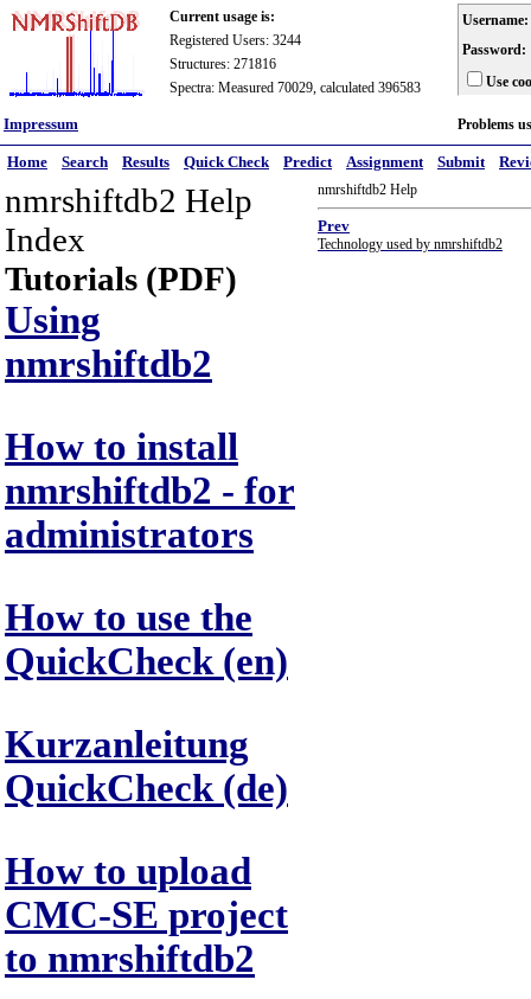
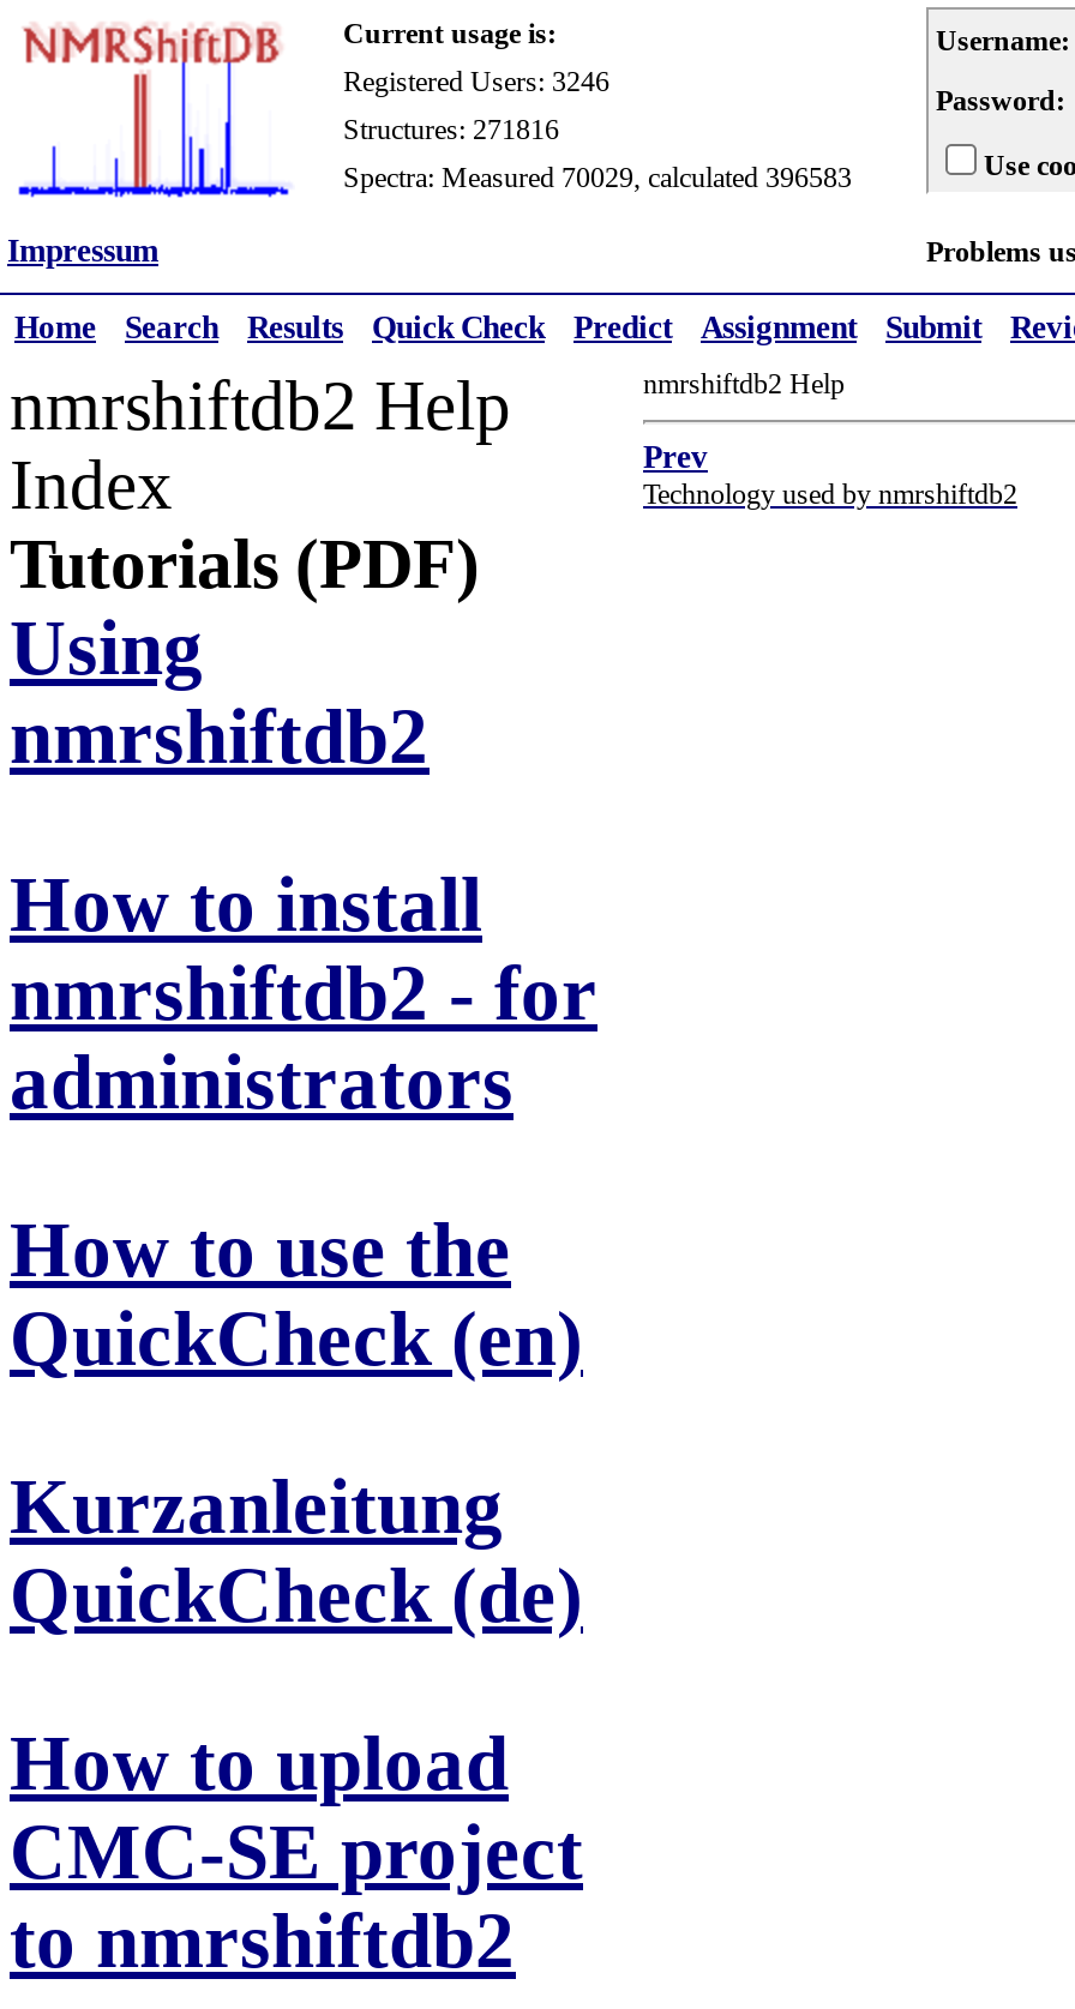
[169,32,301,49] Registered Users: 3244 -> [343,65,609,98] Registered Users: 3246

